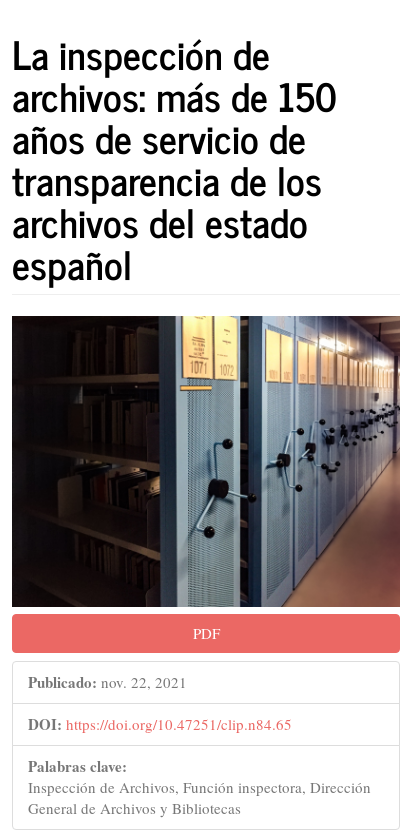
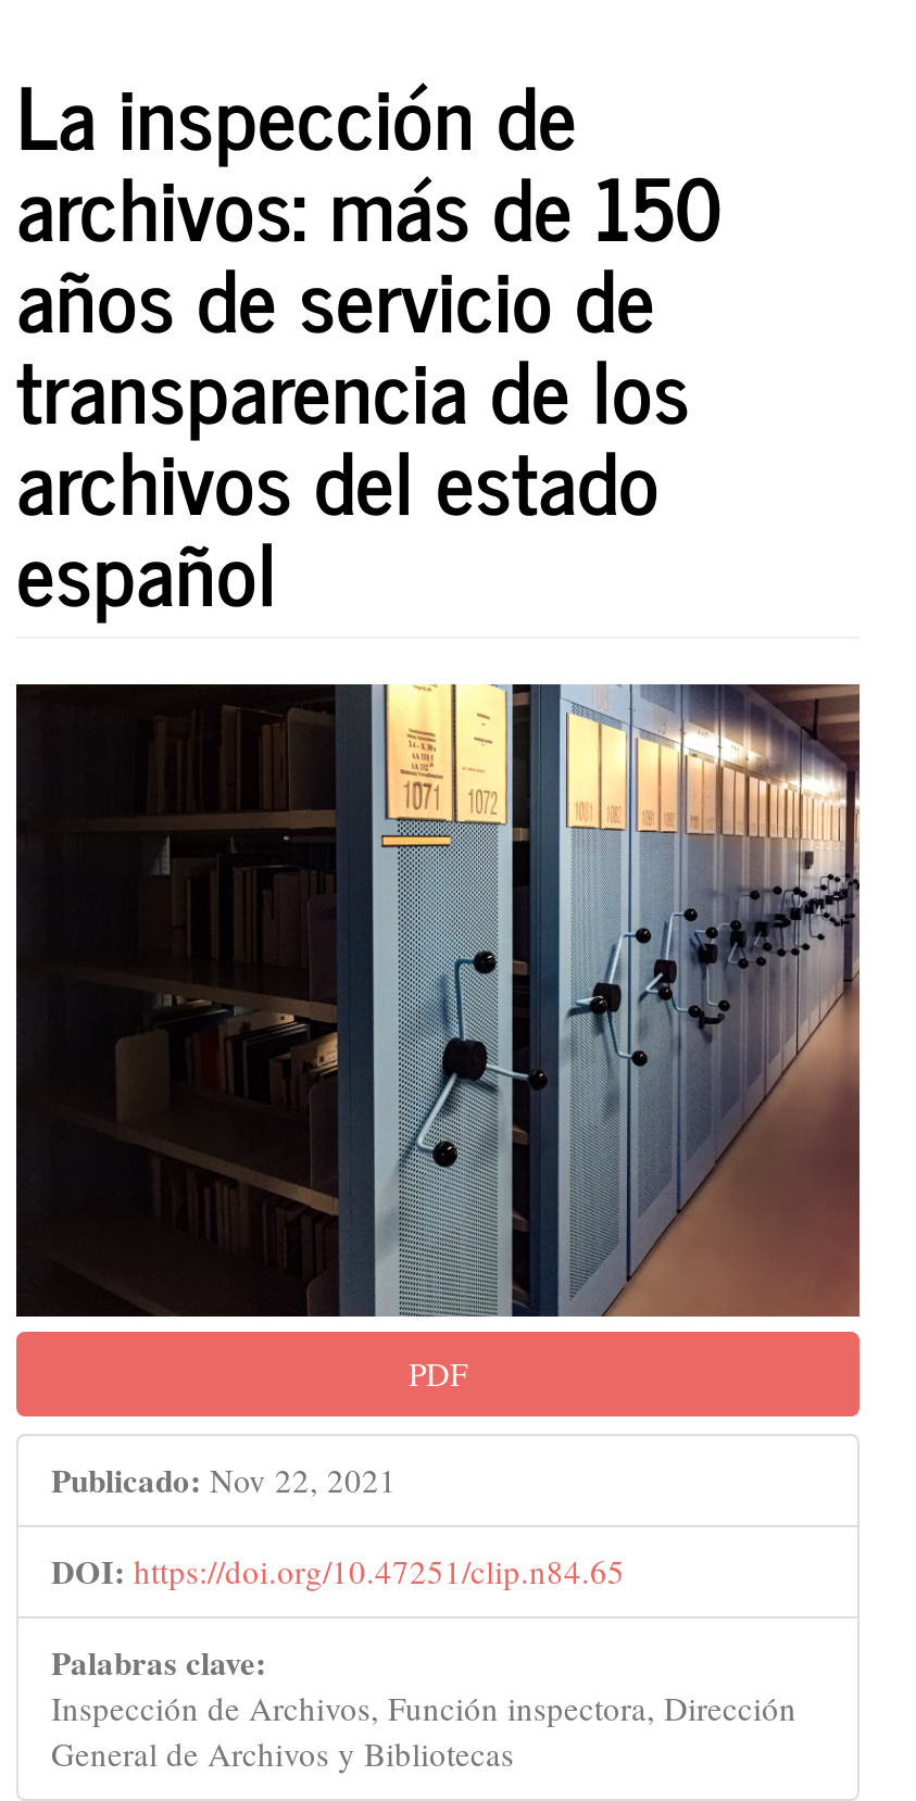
[28,670,187,692] Publicado: nov. 22, 2021 -> [51,1454,397,1502] Publicado: Nov 22, 2021

